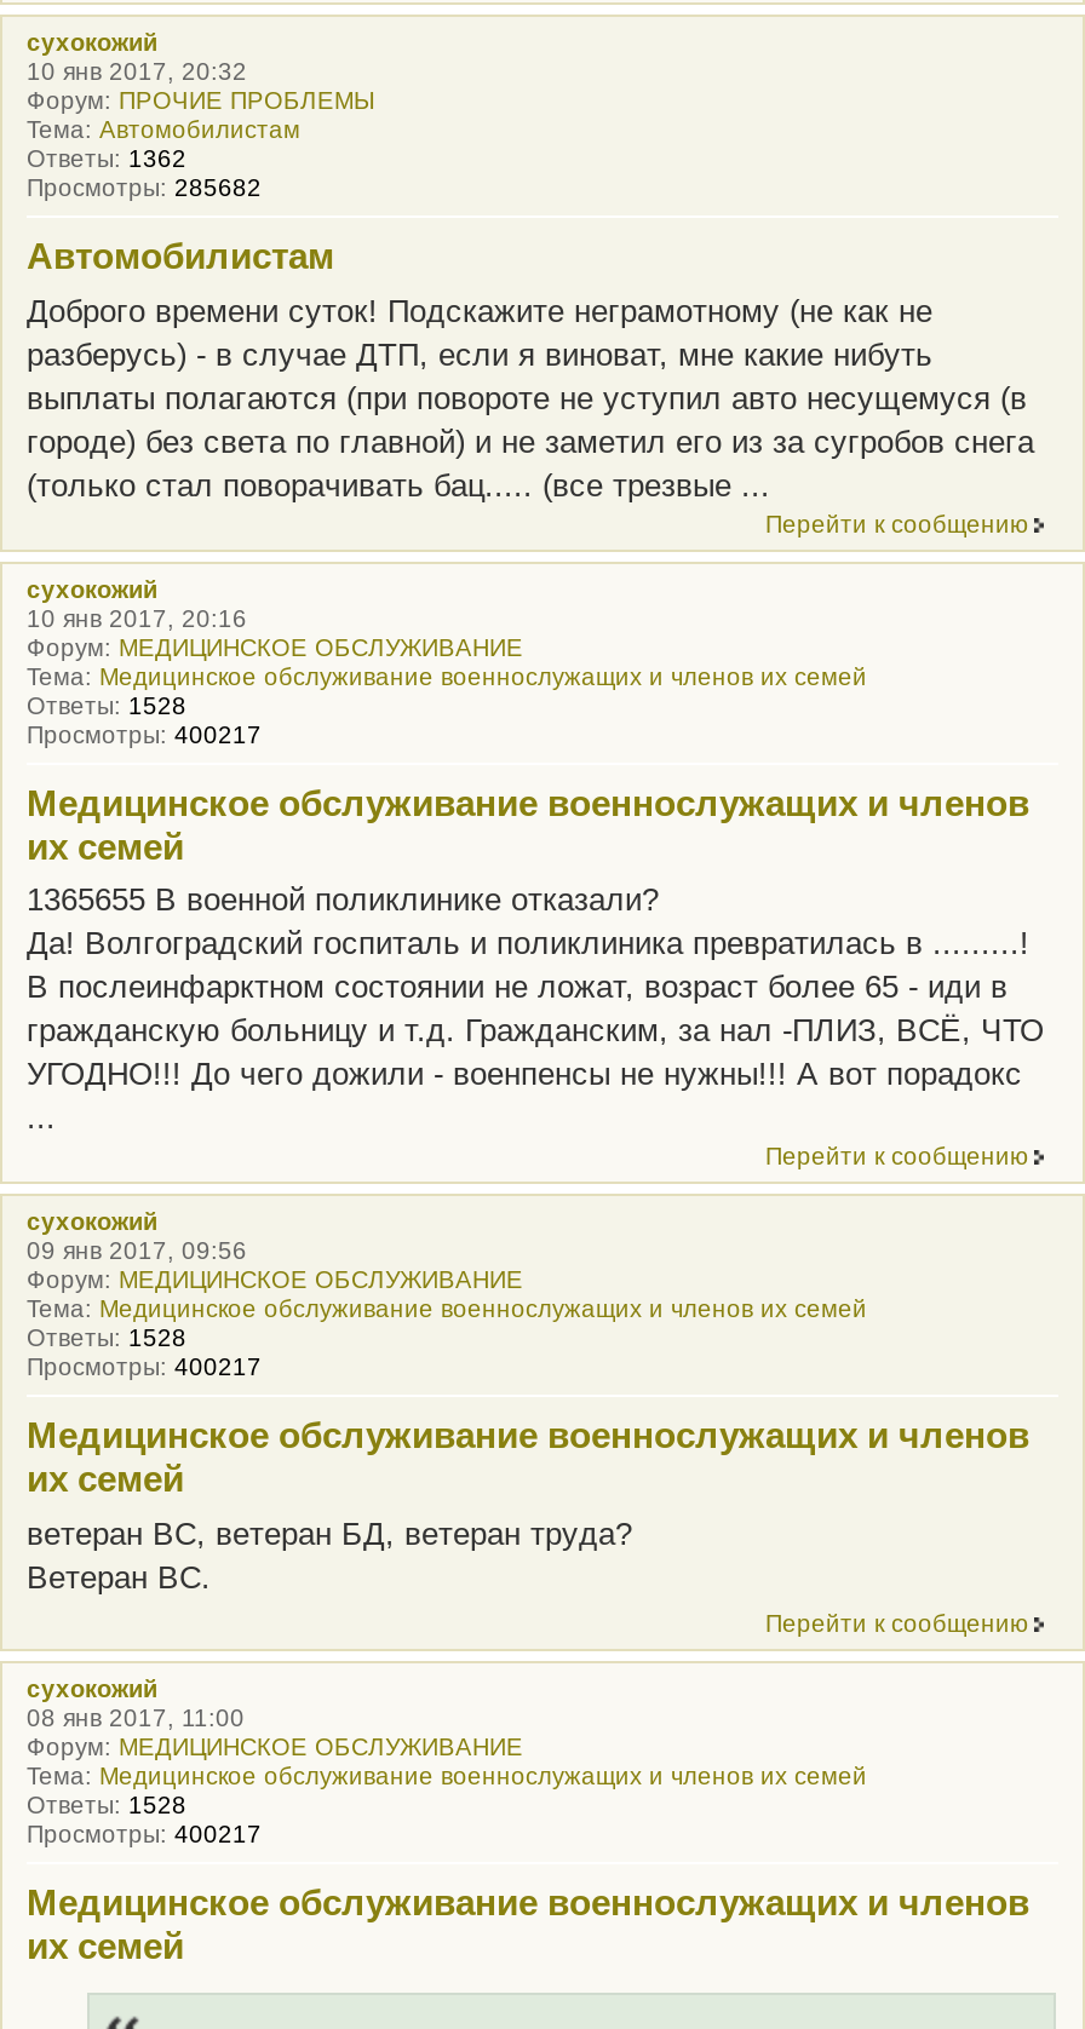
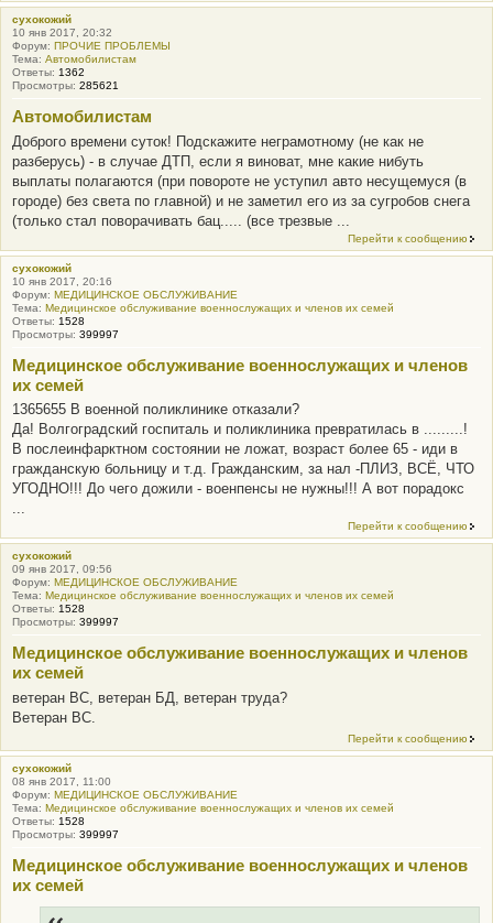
[27,174,262,201] Просмотры: 285682 -> [12,79,119,91] Просмотры: 285621
[27,720,262,747] Просмотры: 400217 -> [12,328,119,340] Просмотры: 399997
[27,1353,262,1380] Просмотры: 400217 -> [12,616,119,628] Просмотры: 399997
[27,1820,262,1846] Просмотры: 400217 -> [12,828,119,840] Просмотры: 399997

